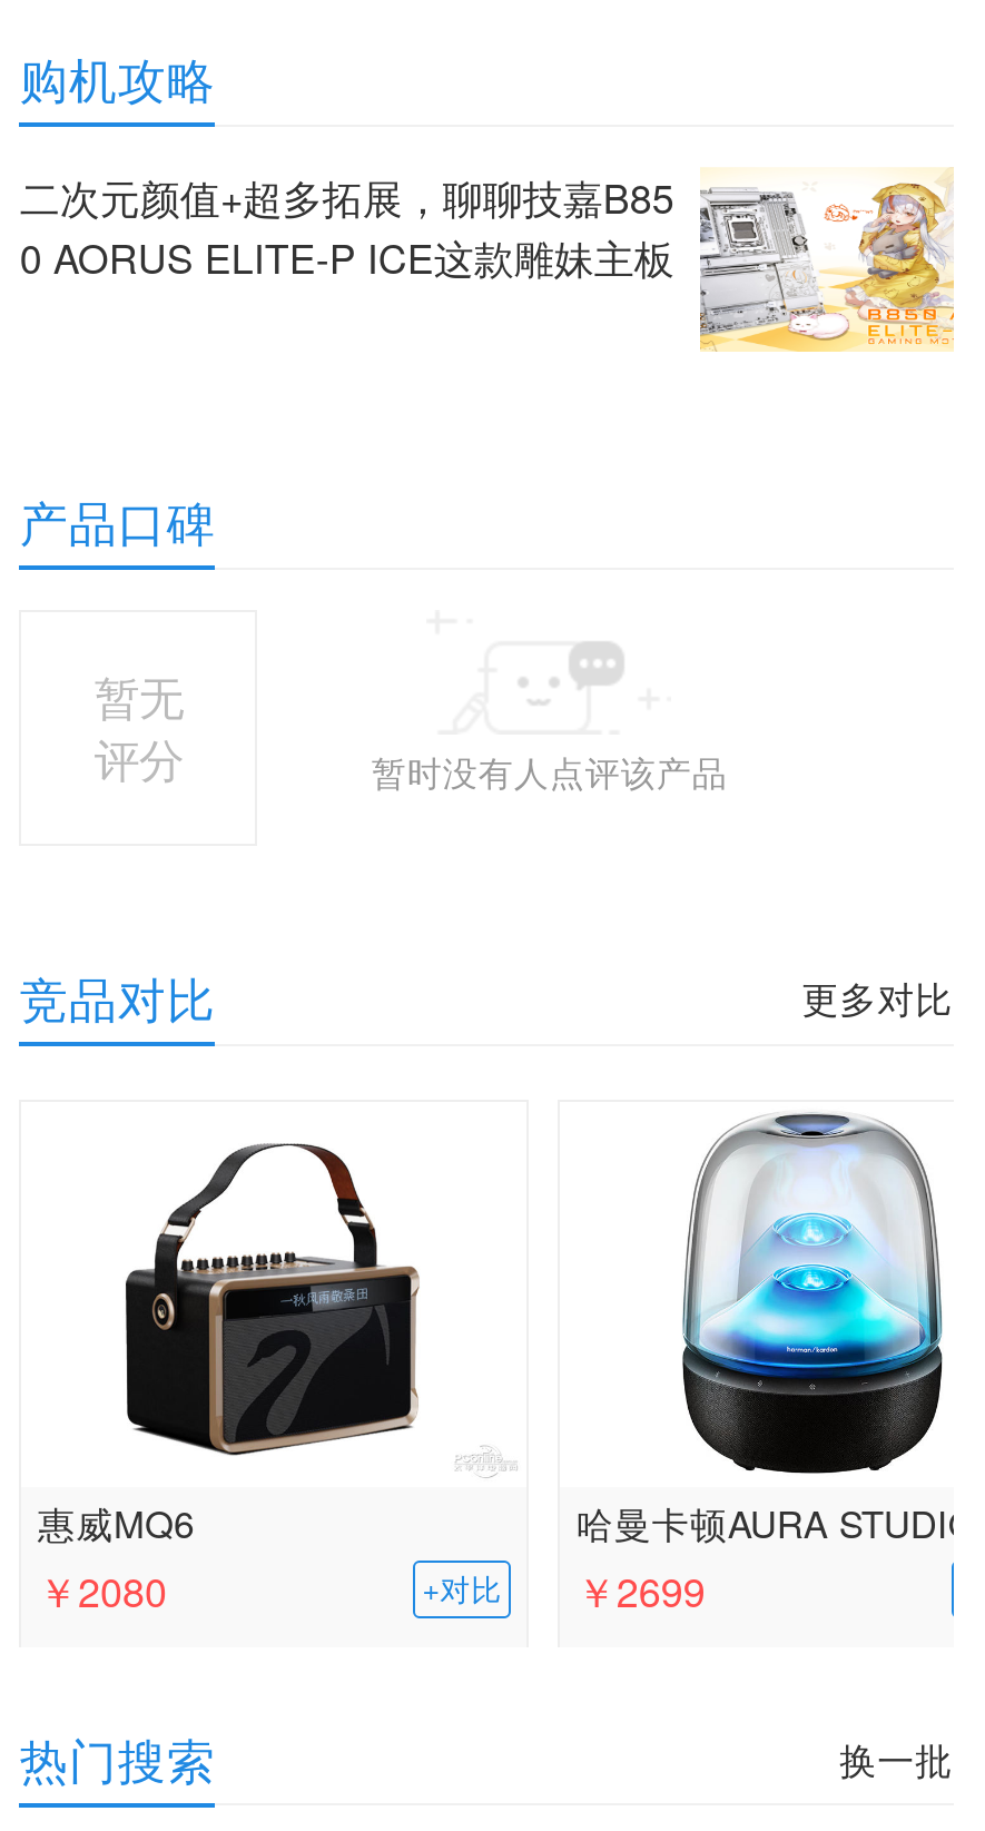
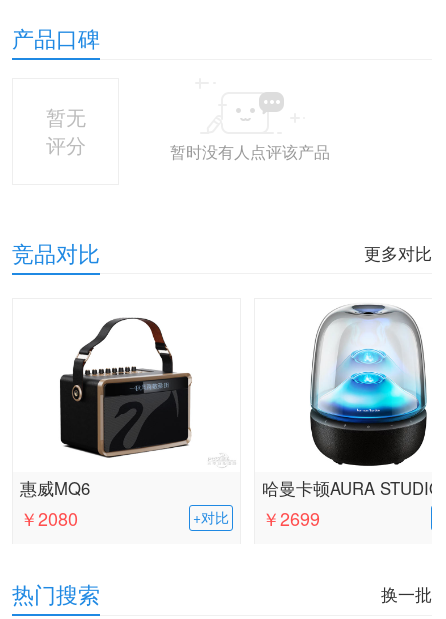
[20,43,956,354] [image] | 购机攻略 | 二次元颜值+超多拓展，聊聊技嘉B85 | 0 AORUS ELITE-P ICE这款雕妹主板 -> none

